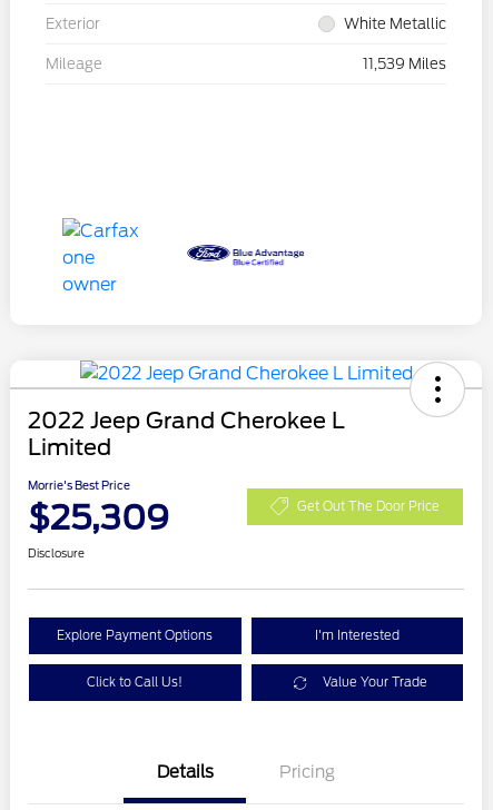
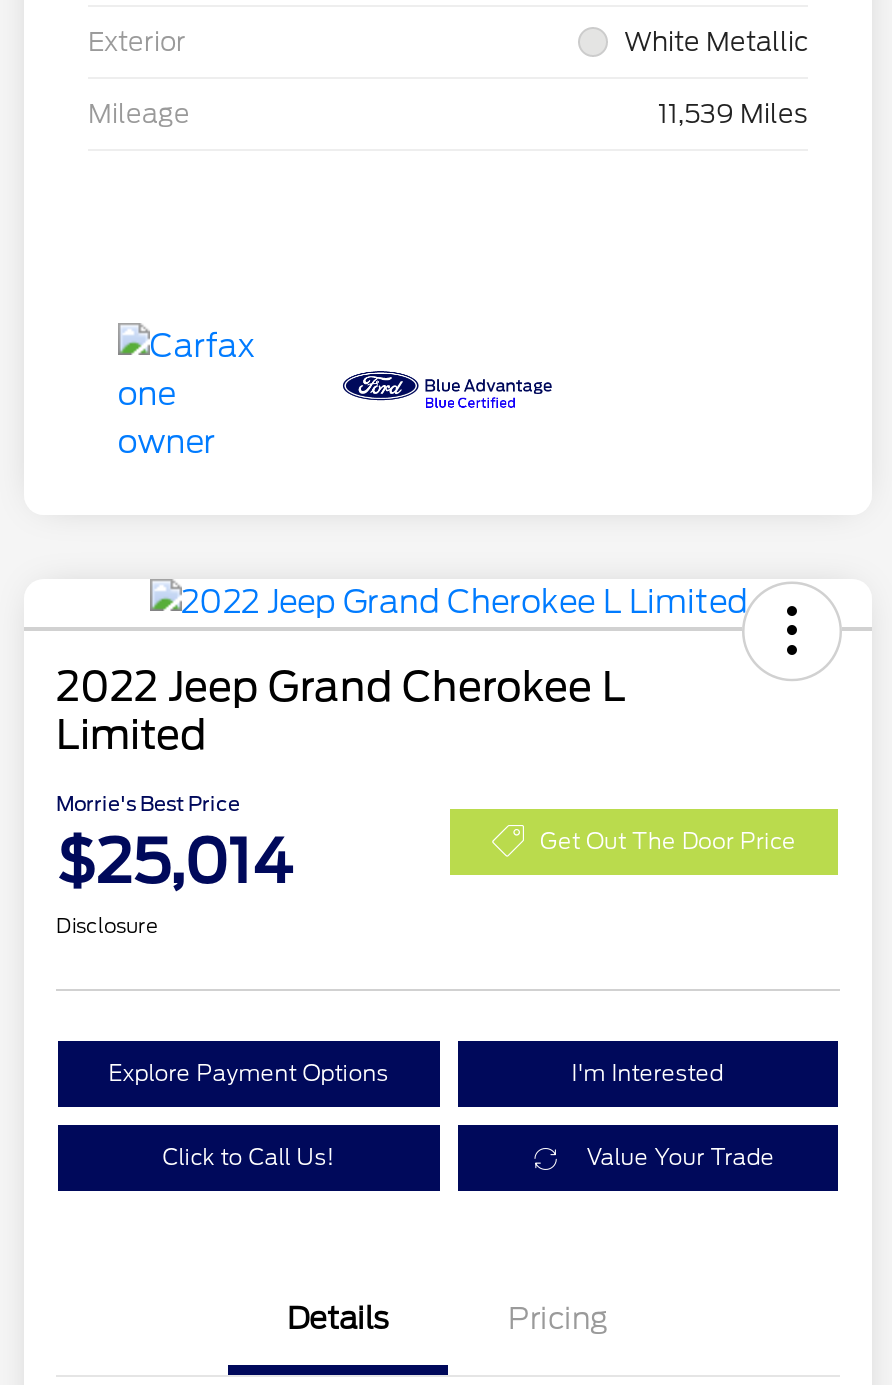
[28,498,169,538] $25,309 -> [56,825,292,897] $25,014

